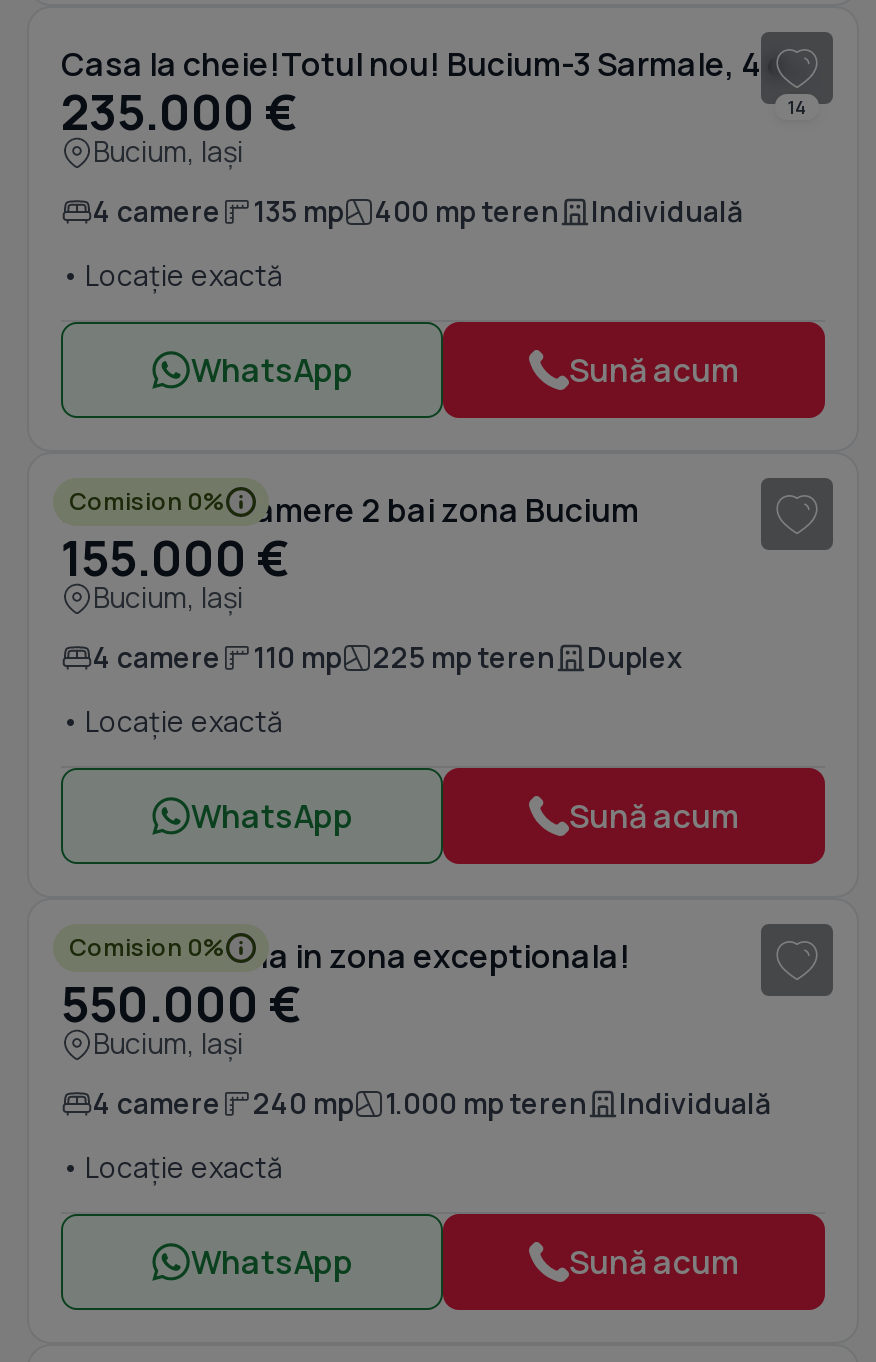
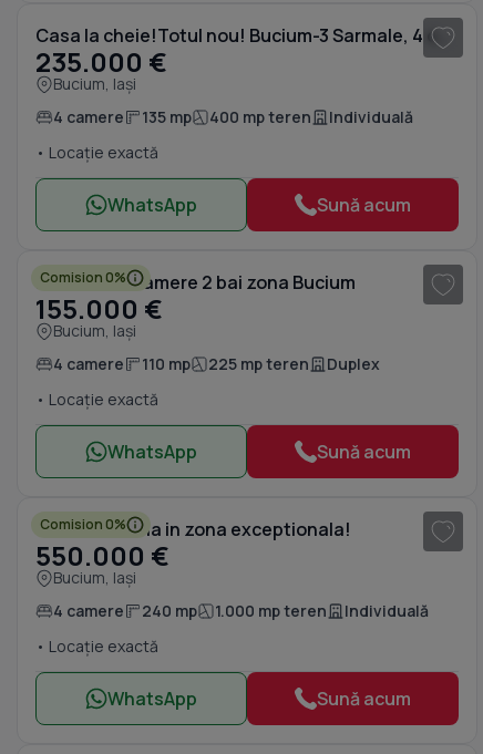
[787,94,807,120] 14 -> none

